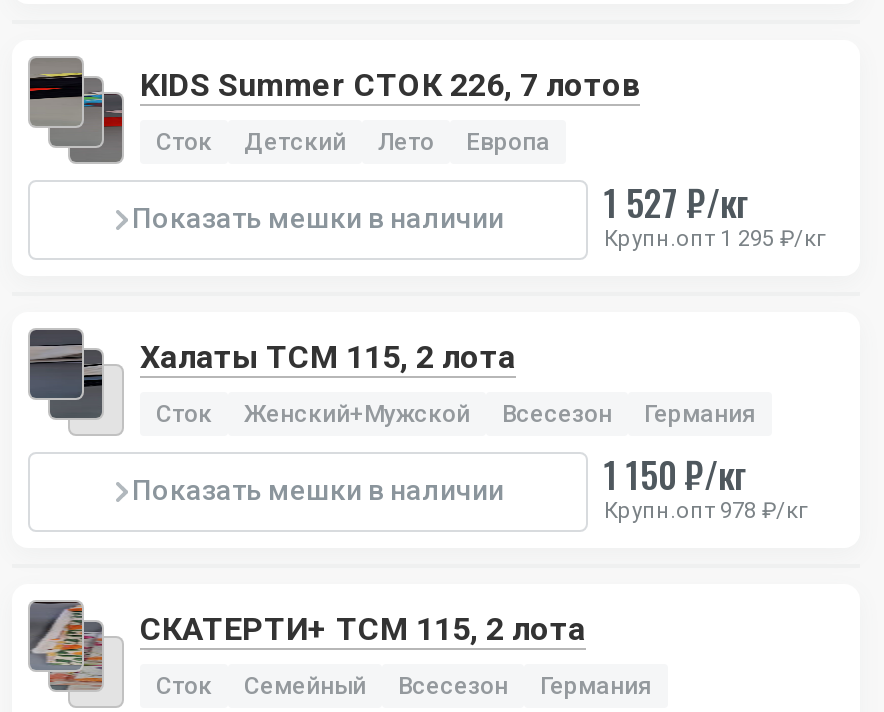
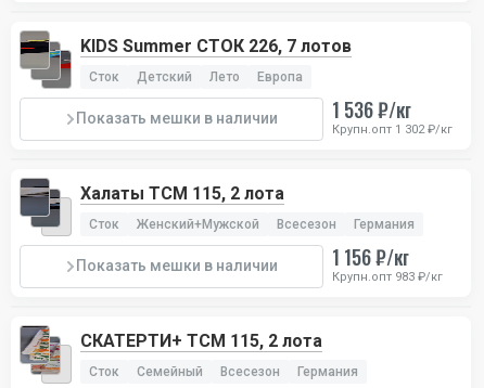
[604,175,748,227] 1 527 ₽/кг -> [332,95,411,123] 1 536 ₽/кг
[604,225,826,251] Крупн.опт 1 295 ₽/кг -> [332,122,453,136] Крупн.опт 1 302 ₽/кг
[604,447,746,499] 1 150 ₽/кг -> [332,242,409,271] 1 156 ₽/кг
[604,497,808,523] Крупн.опт 978 ₽/кг -> [332,270,443,284] Крупн.опт 983 ₽/кг

